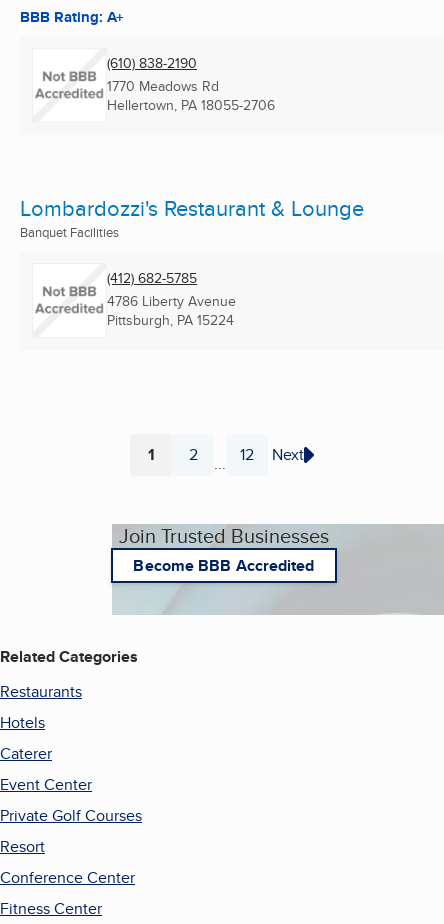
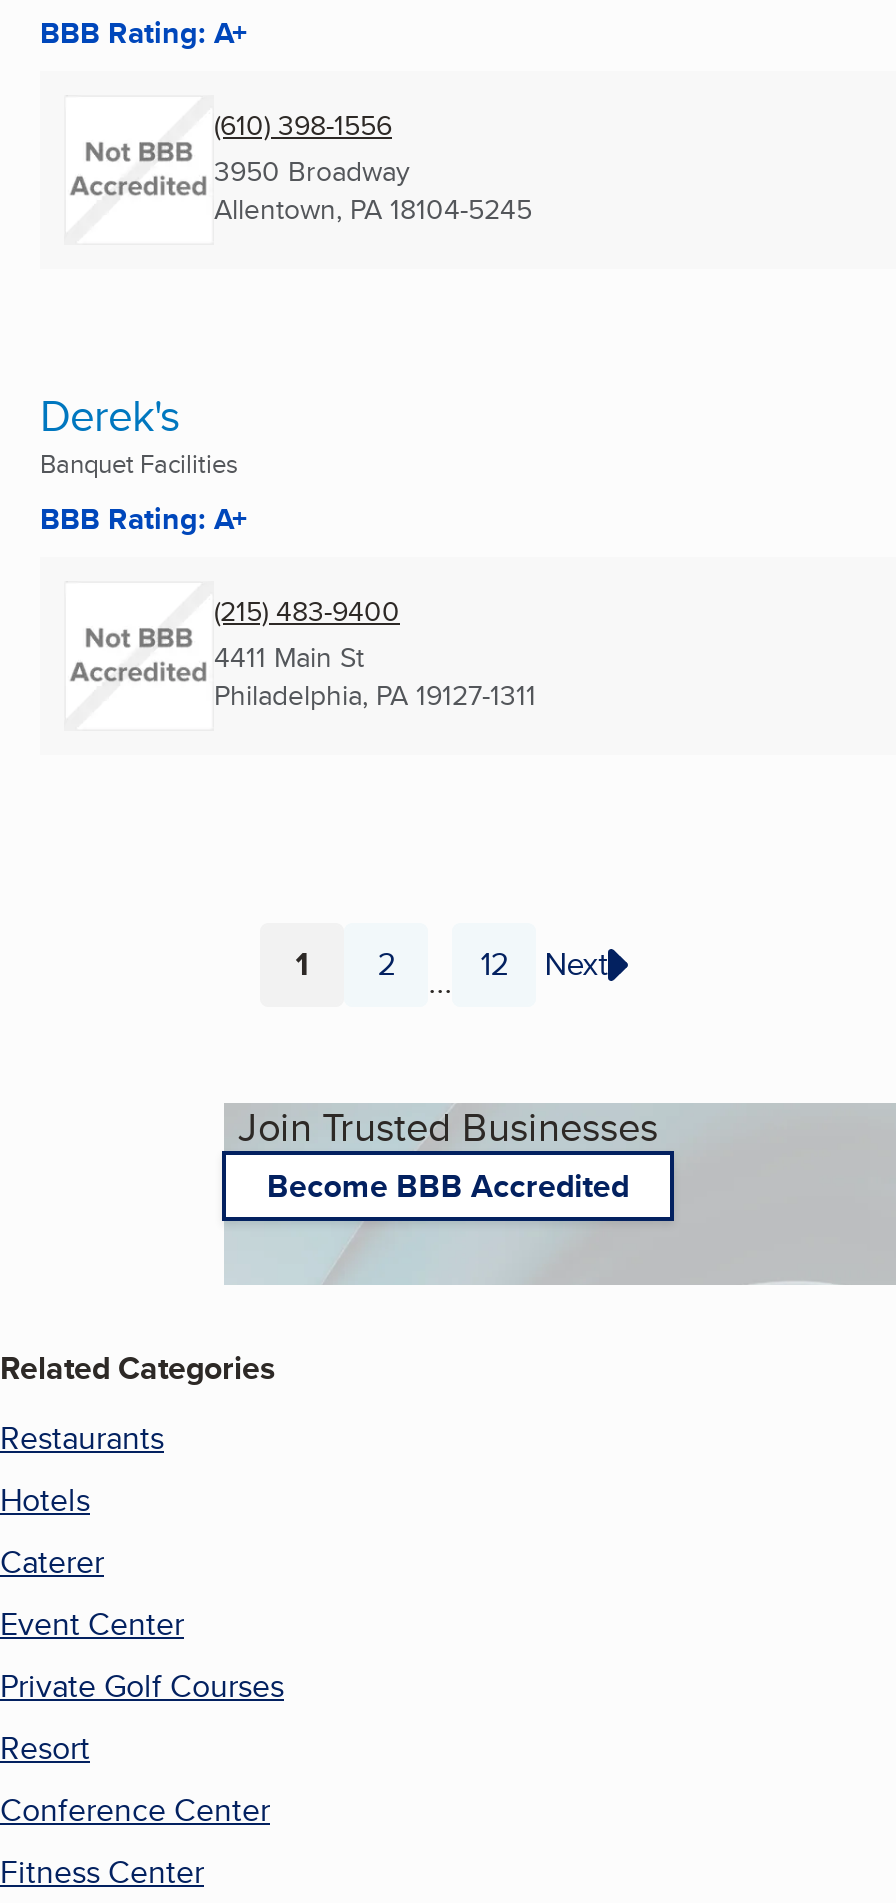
[107,53,275,115] (610) 838-2190 | 1770 Meadows Rd | Hellertown, PA 18055-2706 -> [214,106,532,229] (610) 398-1556 | 3950 Broadway | Allentown, PA 18104-5245
[20,192,364,224] Lombardozzi's Restaurant & Lounge -> [40,383,180,447] Derek's
[107,268,236,330] (412) 682-5785 | 4786 Liberty Avenue | Pittsburgh, PA 15224 -> [40,497,536,715] BBB Rating: A+ | (215) 483-9400 | 4411 Main St | Philadelphia, PA 19127-1311

